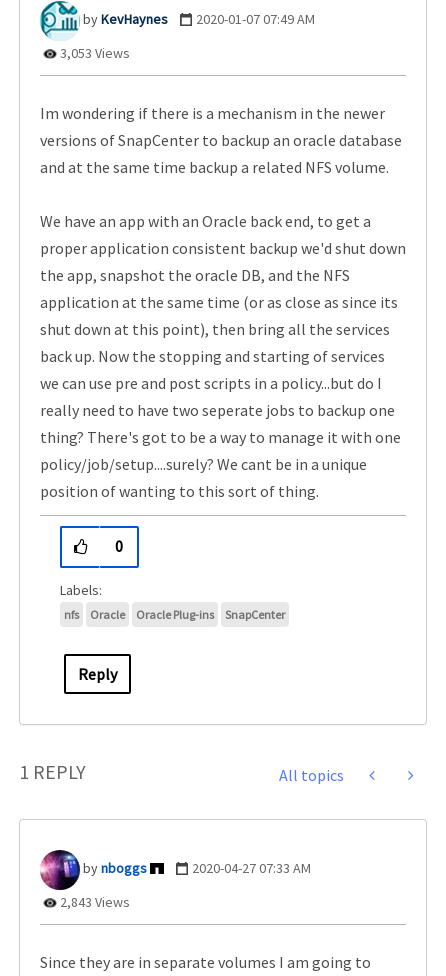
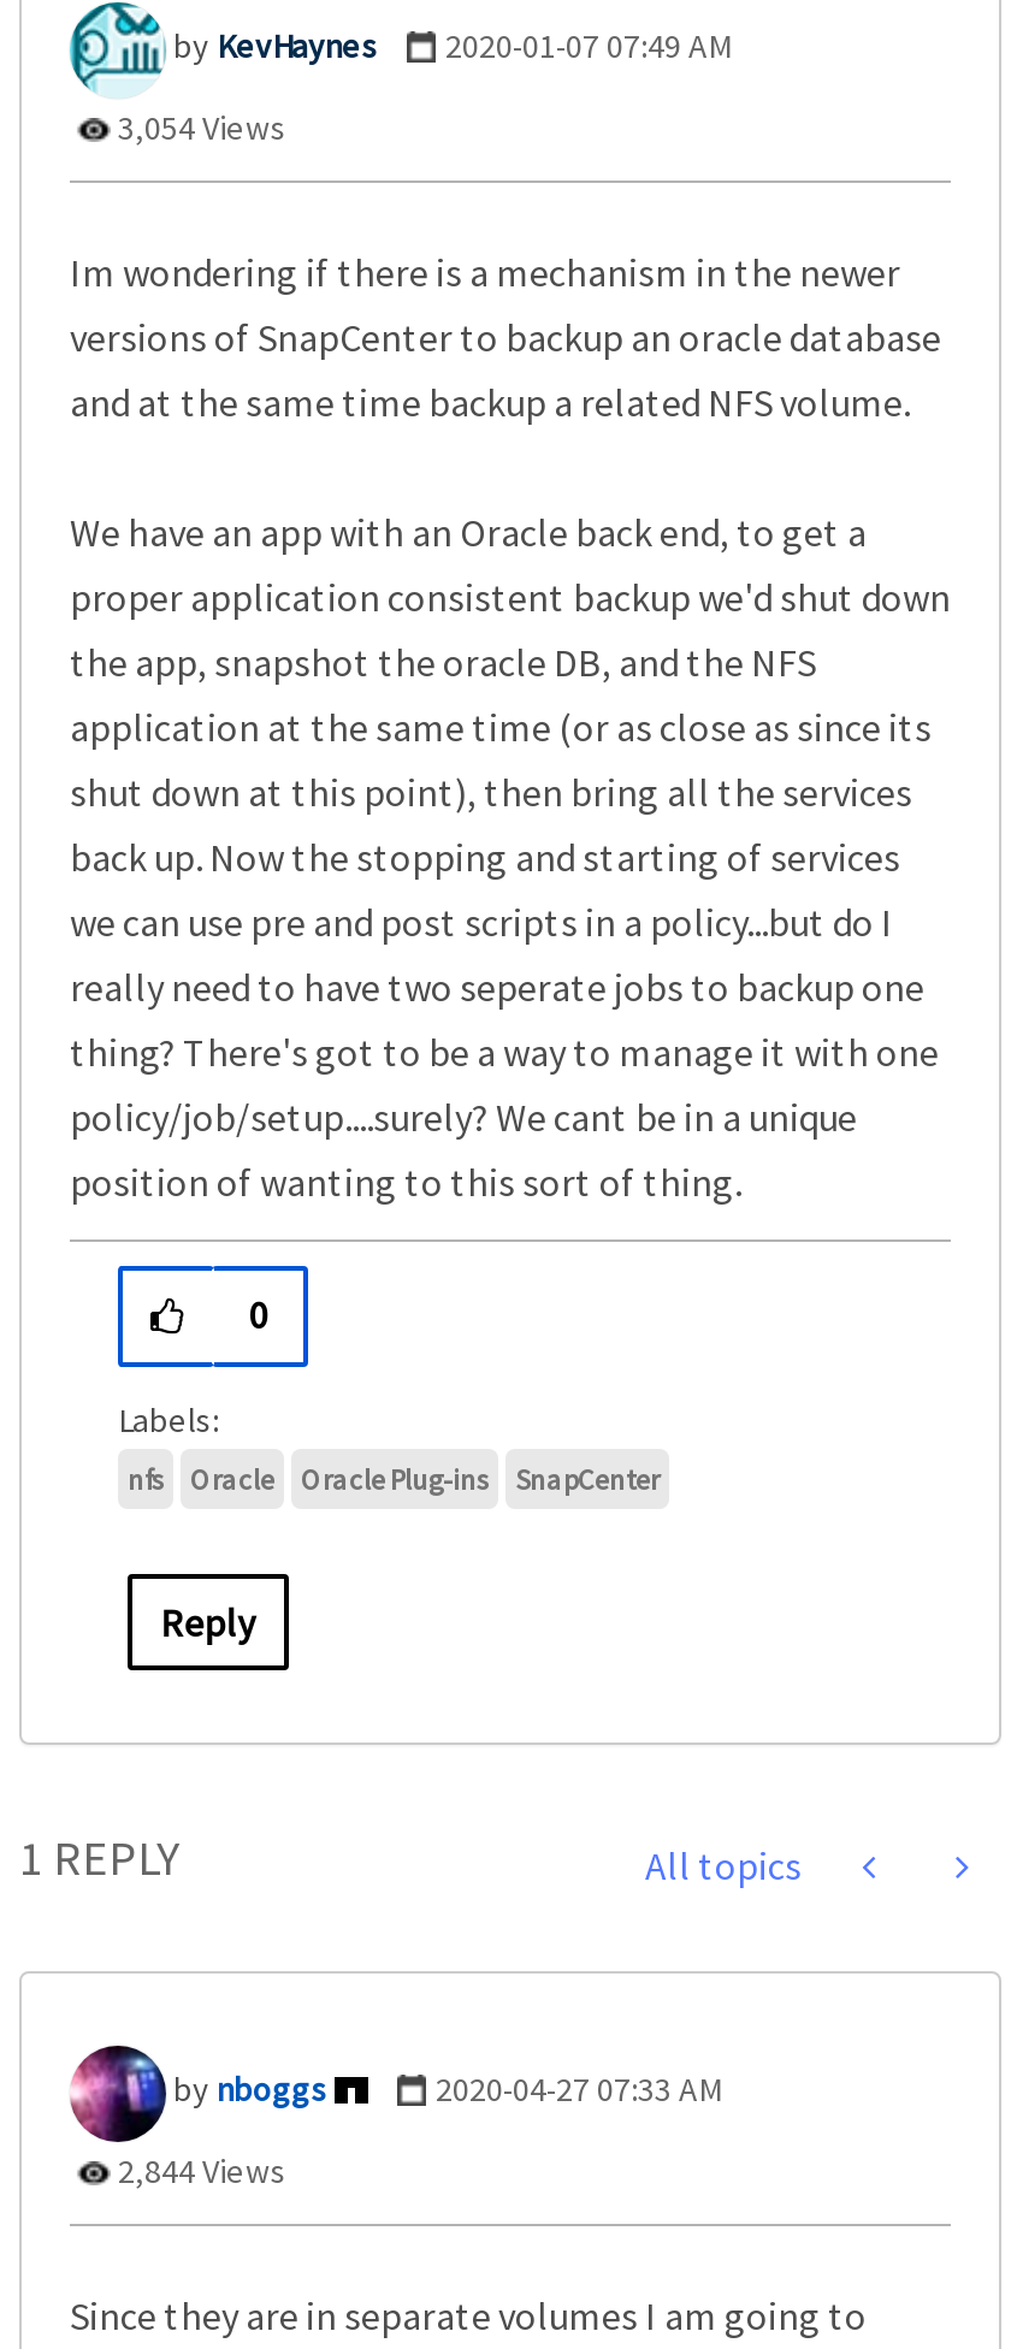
[57,44,130,62] 3,053 Views -> [111,106,286,149] 3,054 Views
[57,893,130,911] 2,843 Views -> [111,2149,286,2193] 2,844 Views

